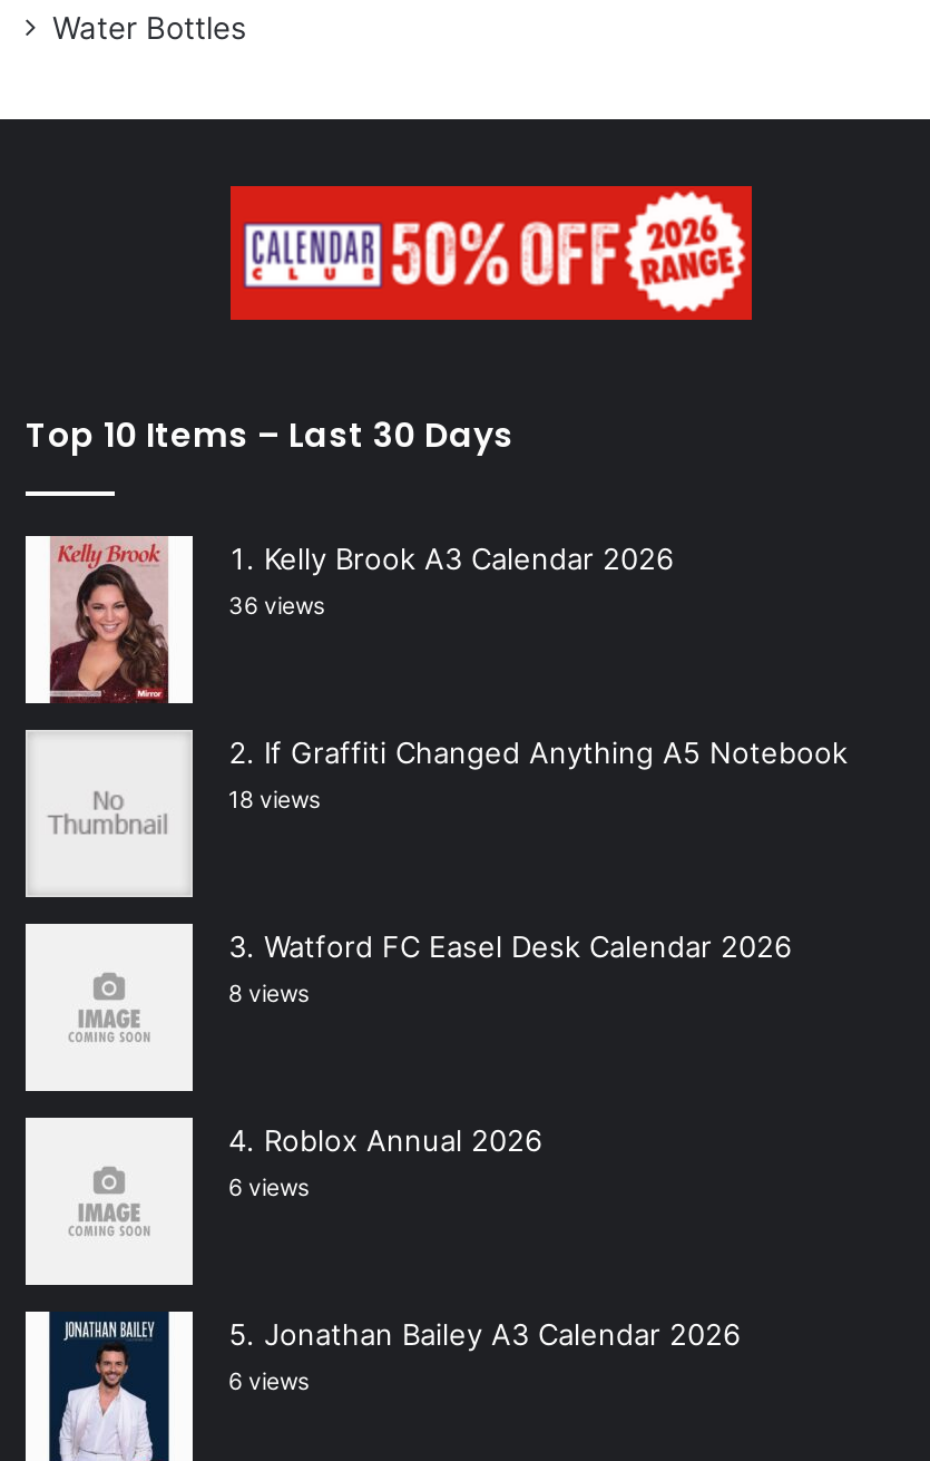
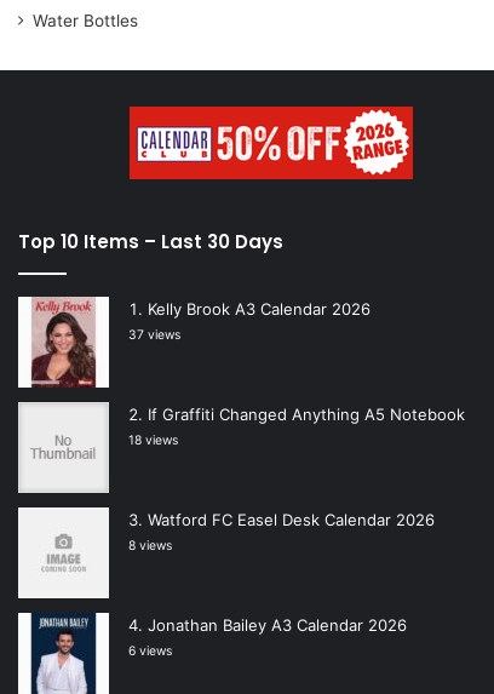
[228,593,324,622] 36 views -> [128,328,180,343] 37 views
[228,1123,542,1204] Roblox Annual 2026 | 6 views -> none

